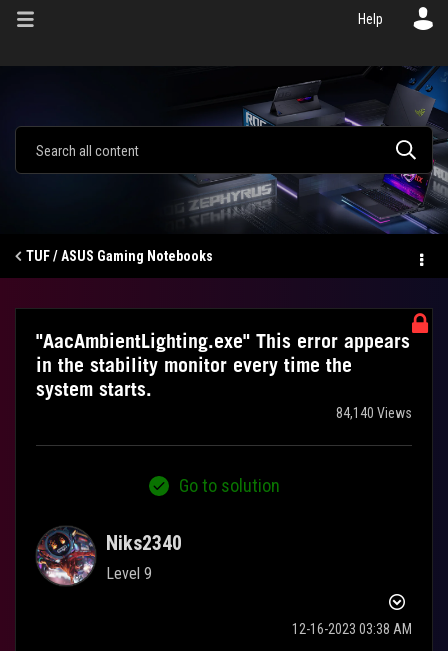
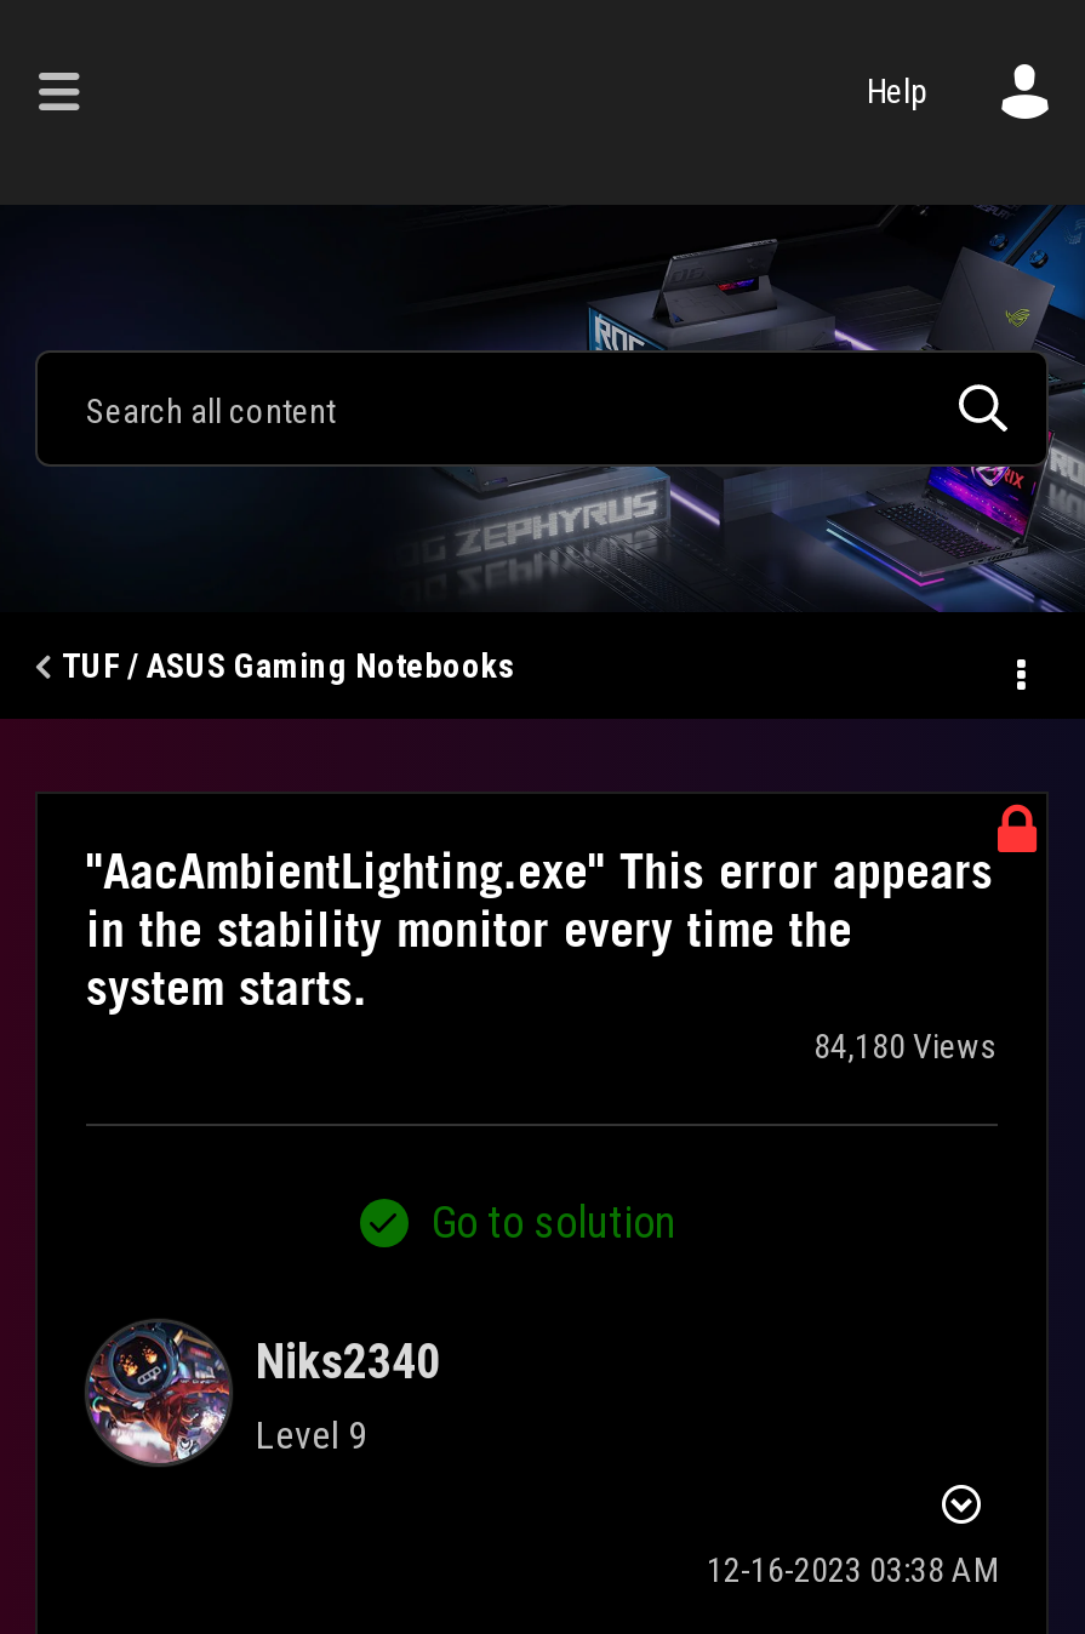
[336,405,412,421] 84,140 Views -> [813,1027,998,1065] 84,180 Views

